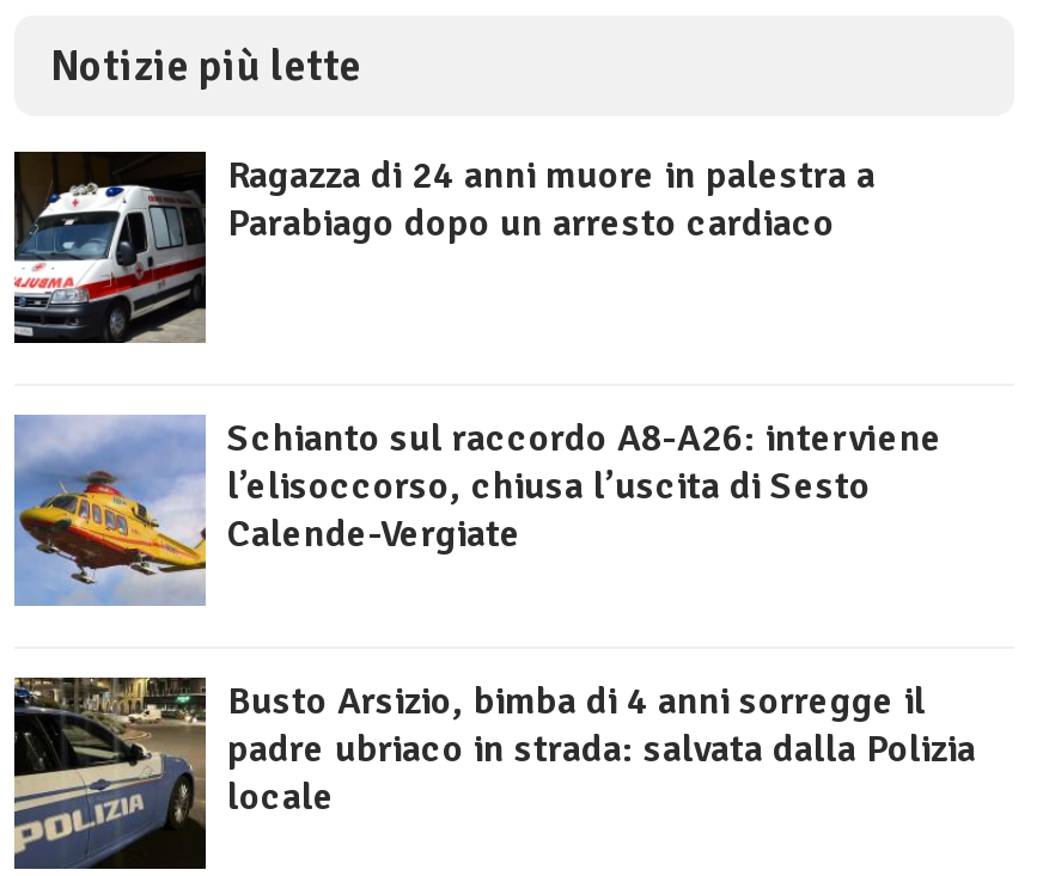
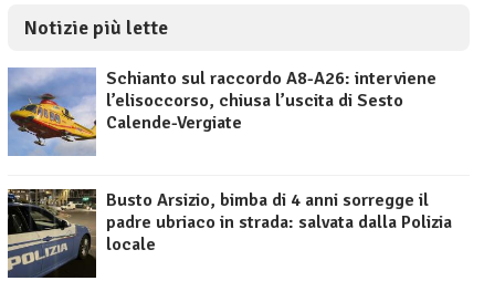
[12,149,876,345] [image] | Ragazza di 24 anni muore in palestra a | Parabiago dopo un arresto cardiaco -> none

